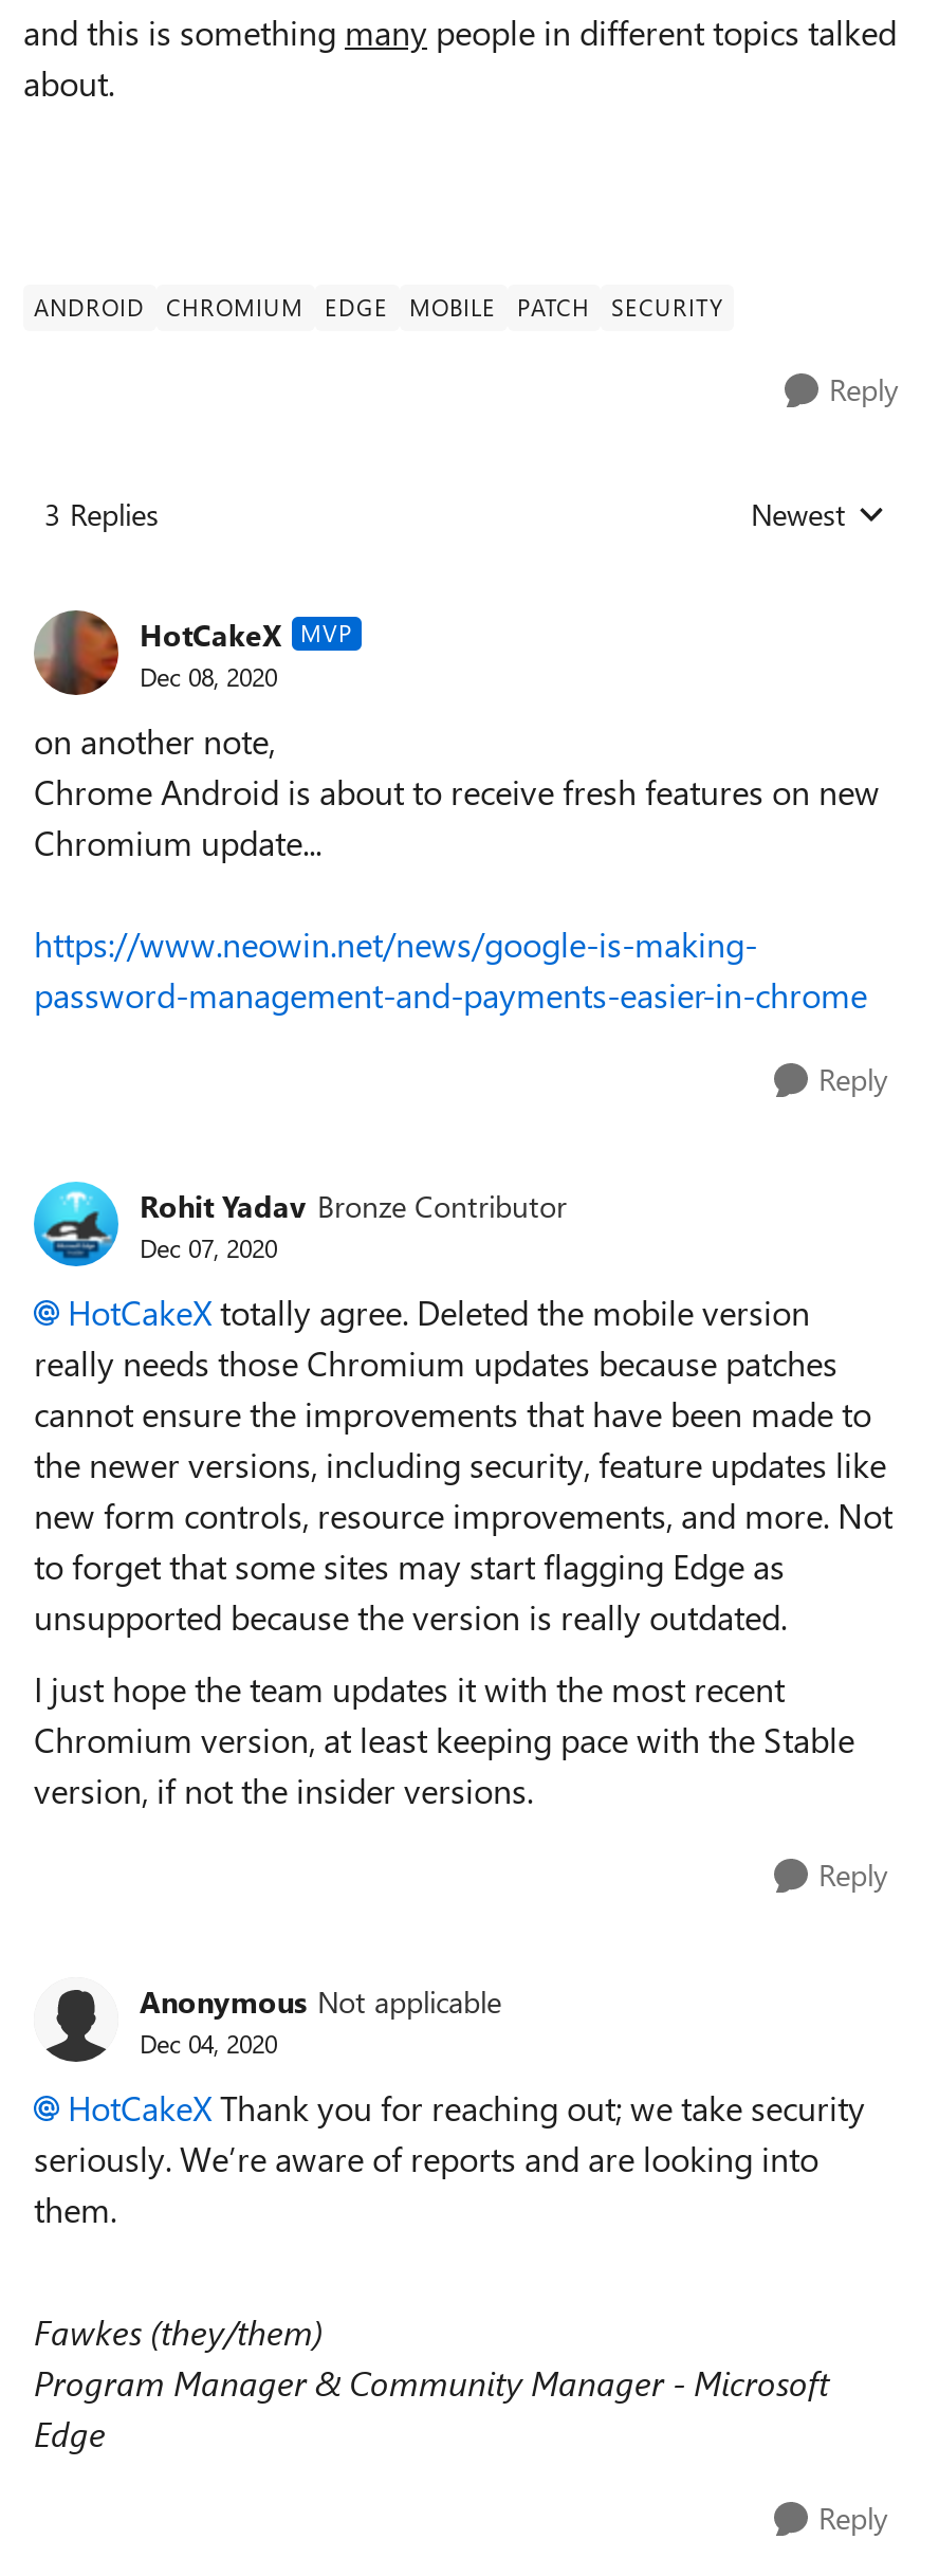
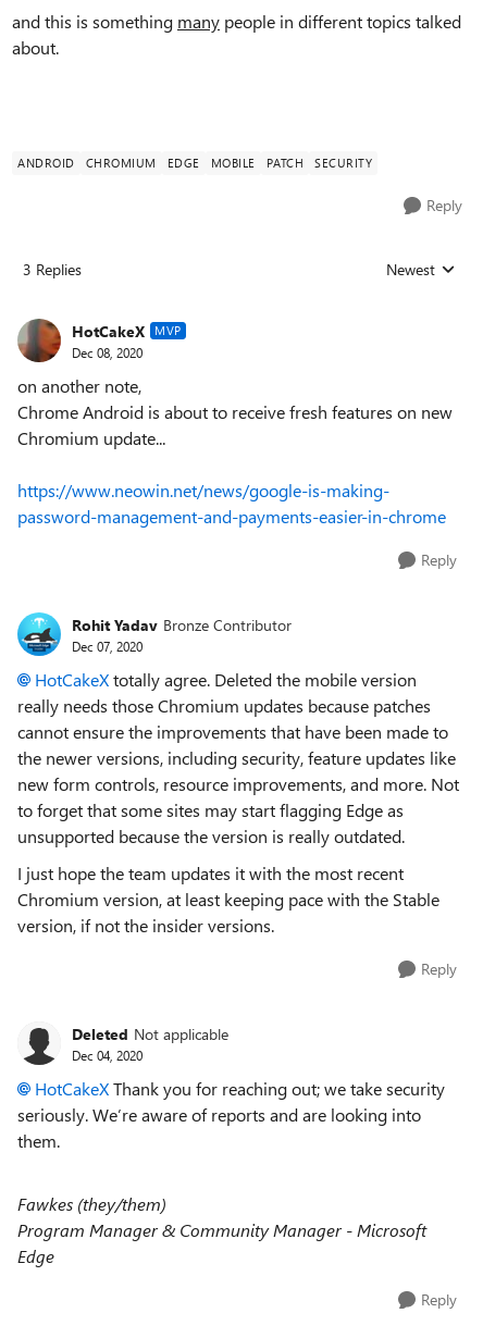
[140,1980,501,2021] Anonymous Not applicable -> [72,1023,228,1044] Deleted Not applicable

